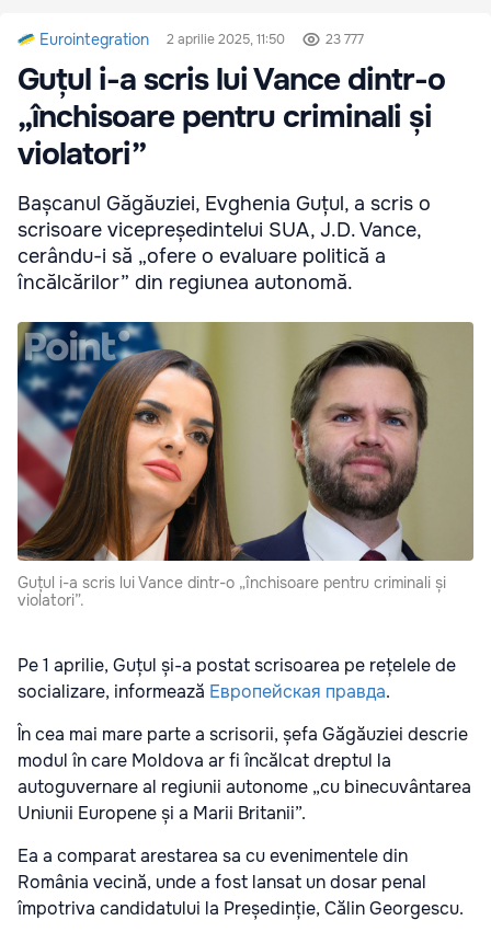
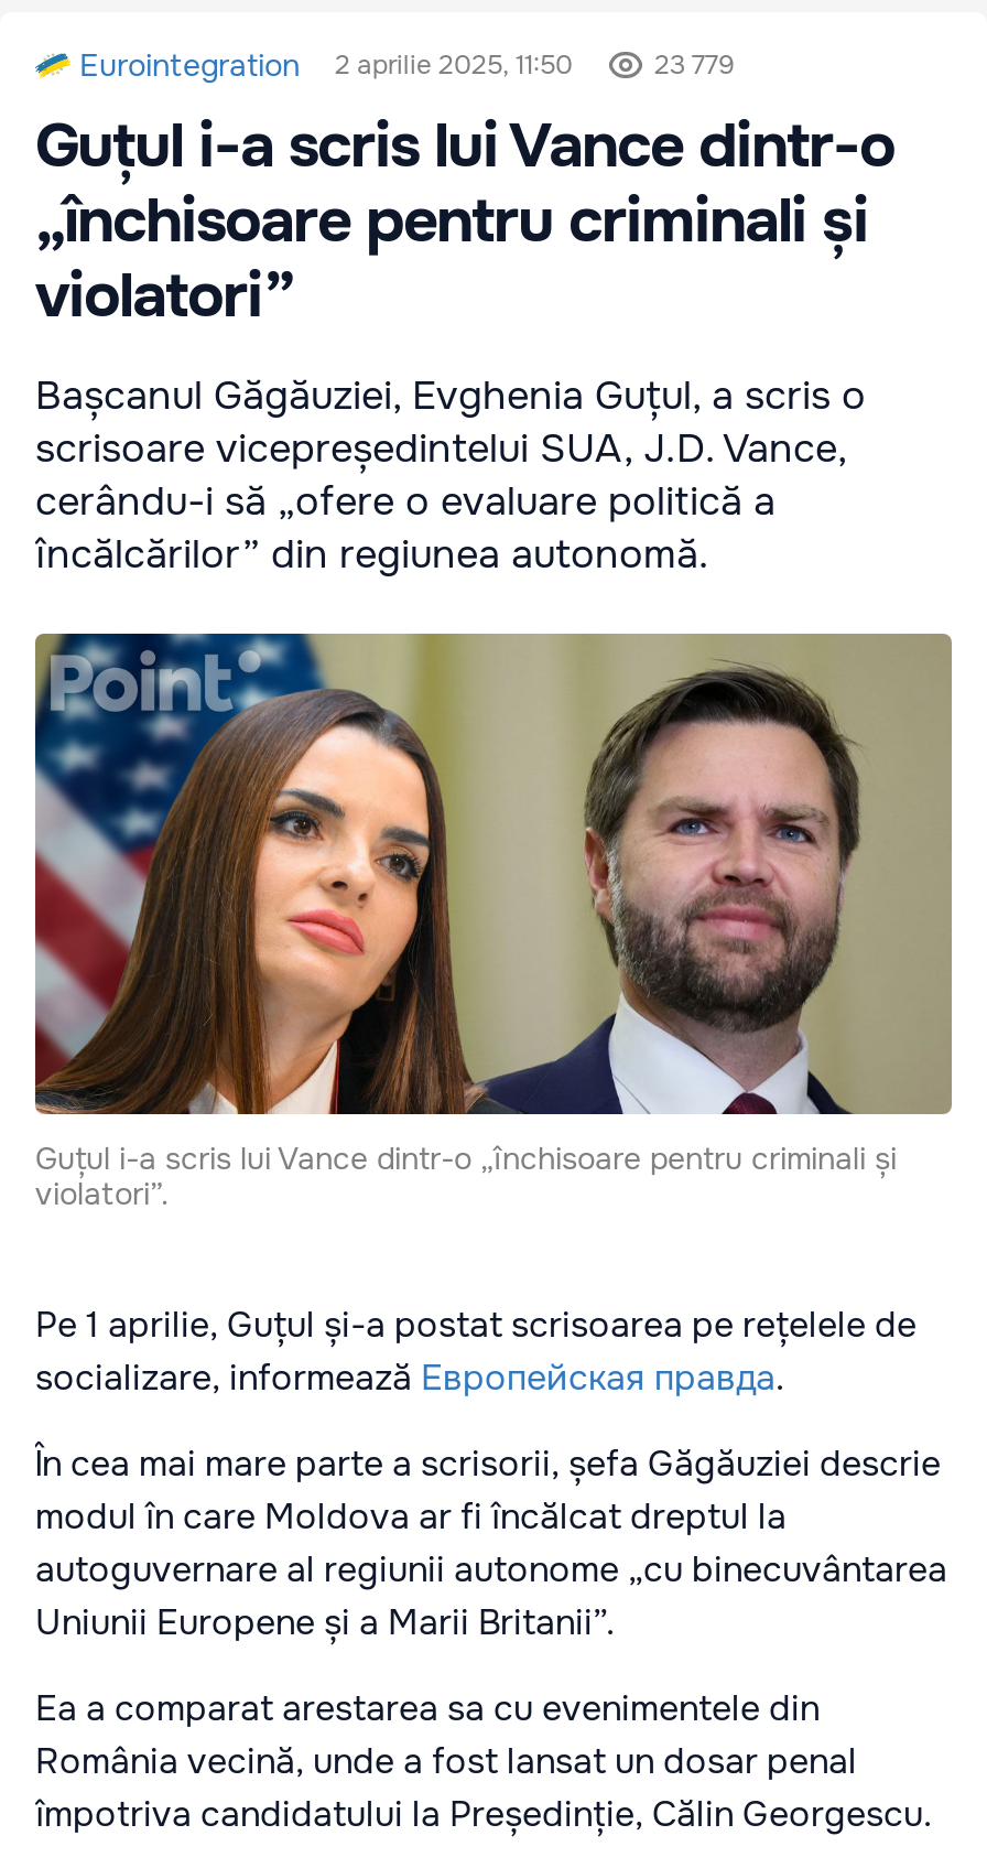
[326,30,364,48] 23 777 -> [654,47,734,82] 23 779

